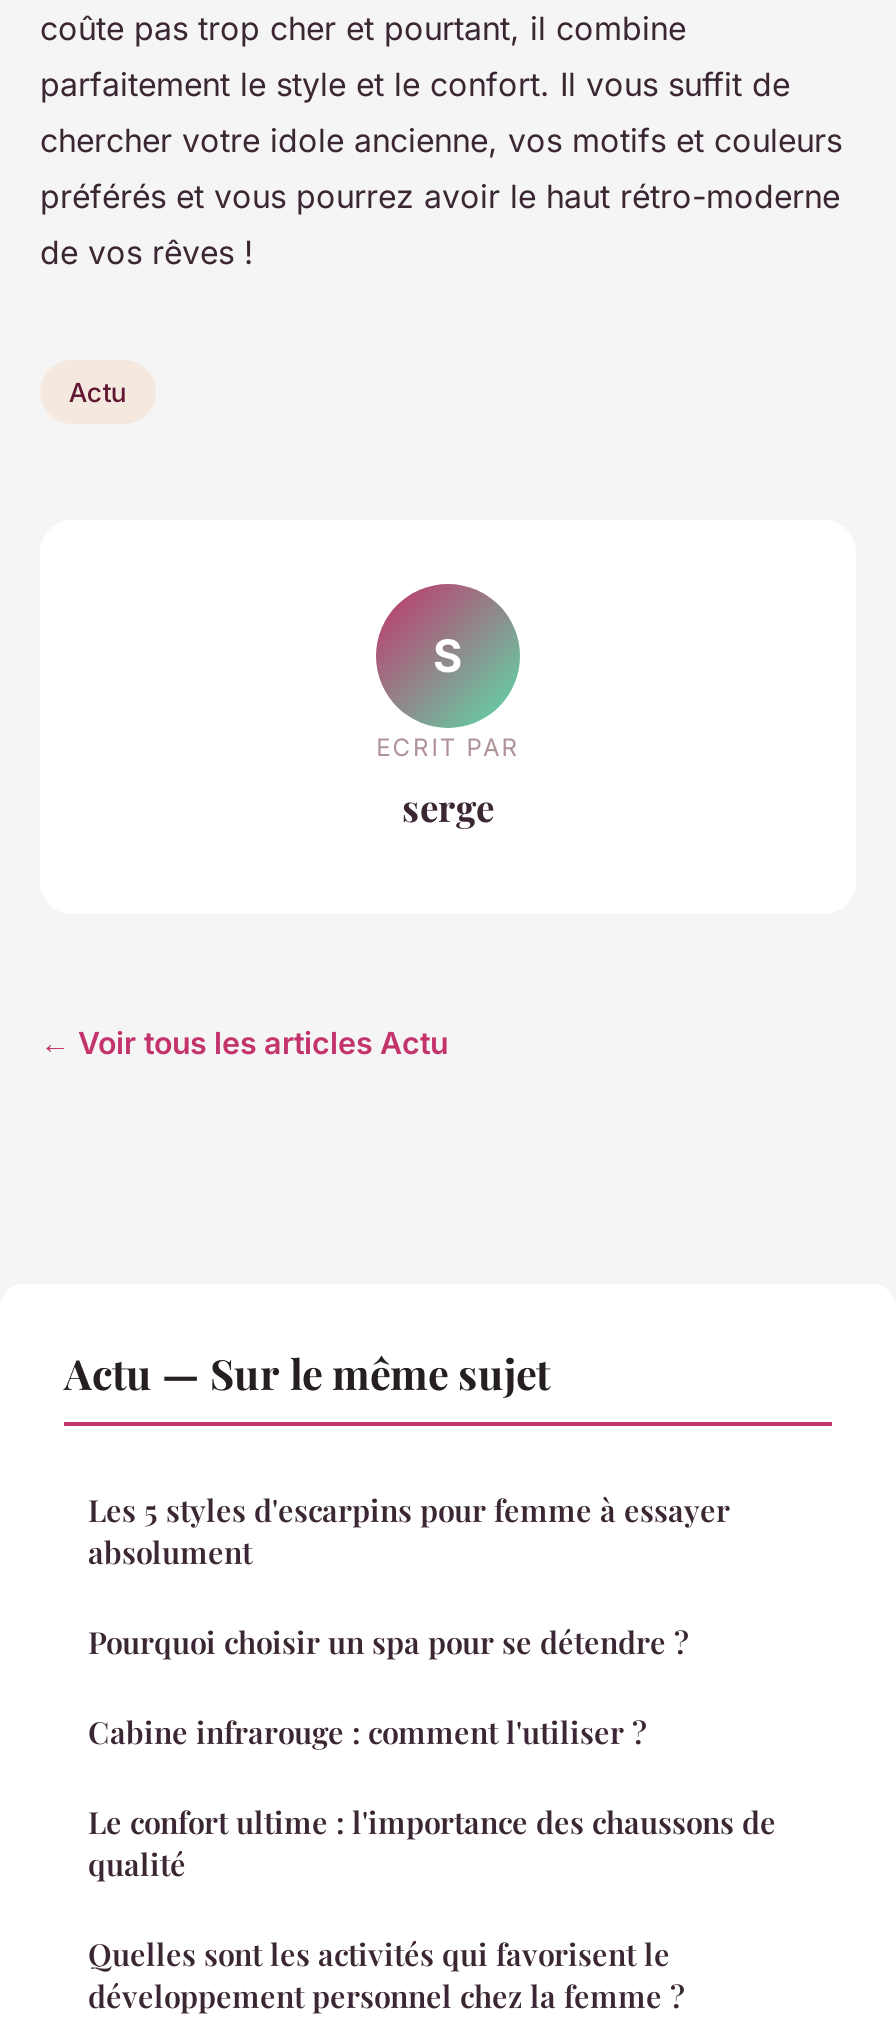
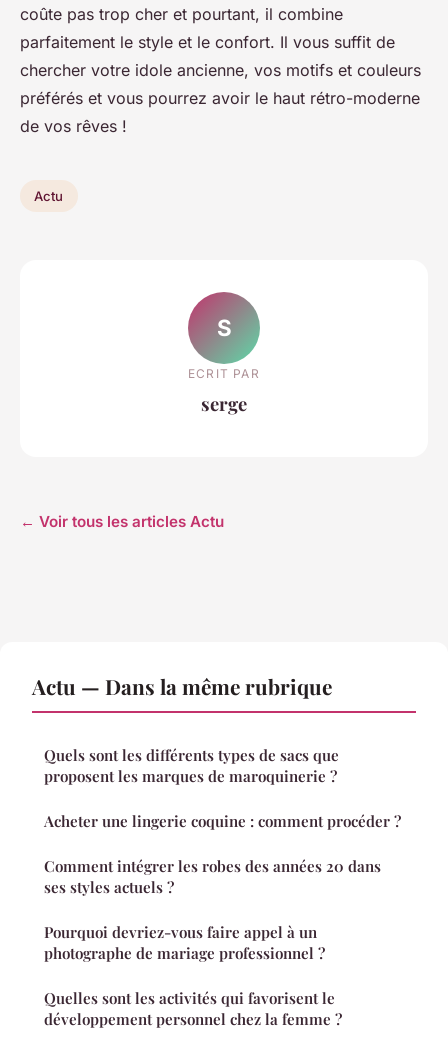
[64,1345,550,1401] Actu — Sur le même sujet -> [32,672,332,700] Actu — Dans la même rubrique
[88,1491,730,1573] Les 5 styles d'escarpins pour femme à essayer | absolument -> [44,745,339,786] Quels sont les différents types de sacs que | proposent les marques de maroquinerie ?
[88,1623,688,1663] Pourquoi choisir un spa pour se détendre ? -> [44,811,401,831] Acheter une lingerie coquine : comment procéder ?
[88,1713,646,1753] Cabine infrarouge : comment l'utiliser ? -> [44,856,381,897] Comment intégrer les robes des années 20 dans | ses styles actuels ?
[88,1803,776,1885] Le confort ultime : l'importance des chaussons de | qualité -> [44,922,325,963] Pourquoi devriez-vous faire appel à un | photographe de mariage professionnel ?

